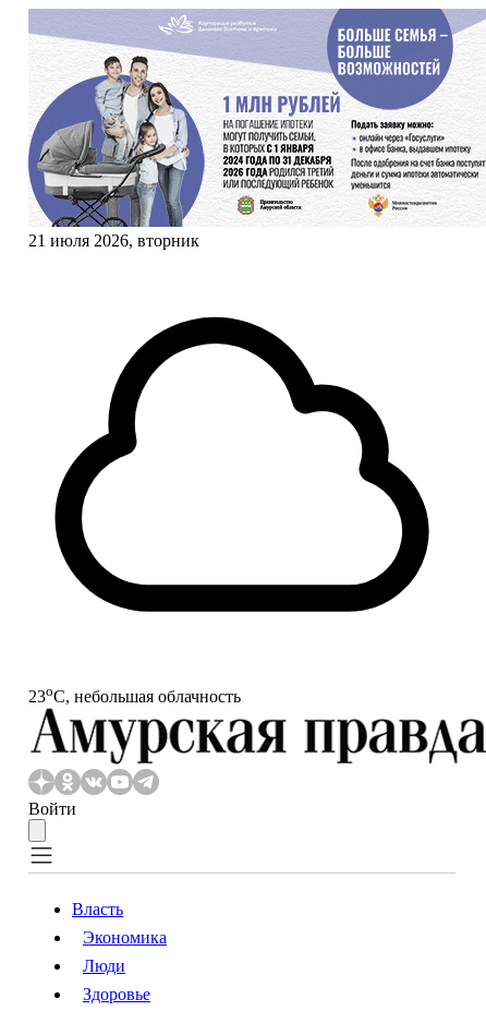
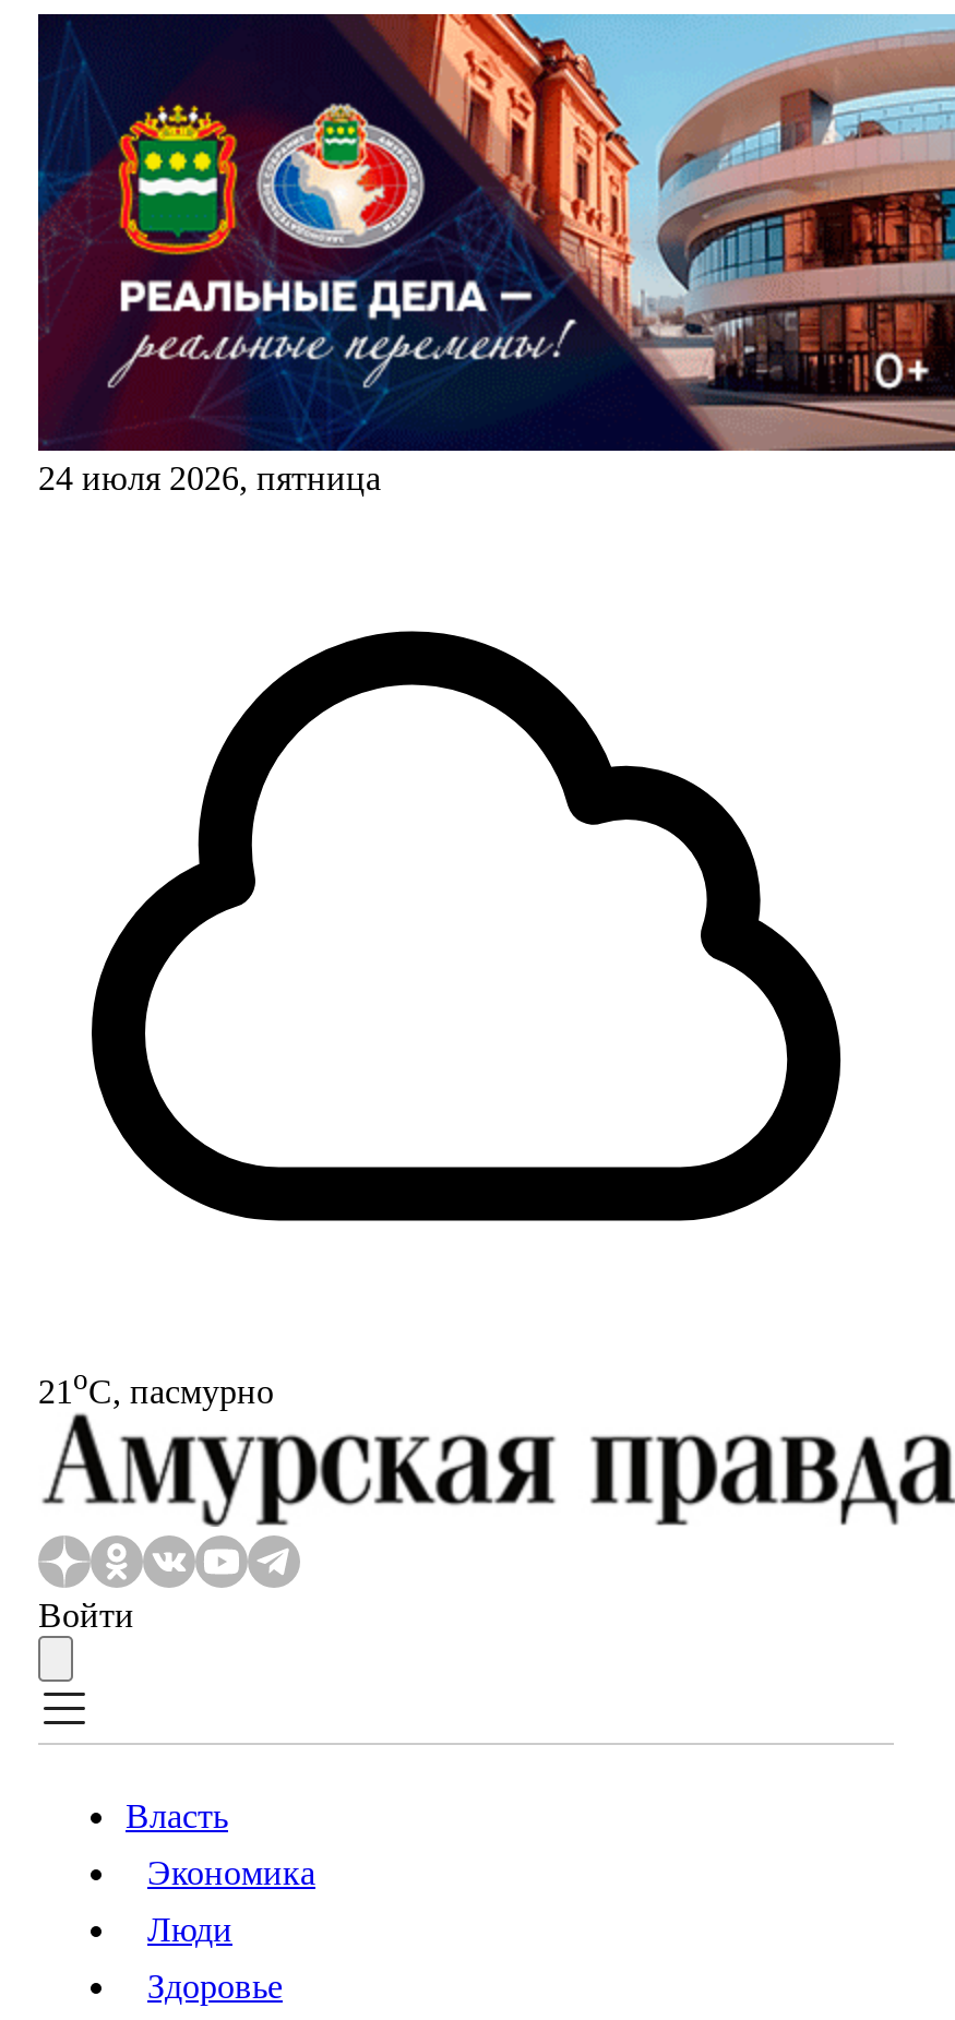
[27,9,483,250] [image] | 21 июля 2026, вторник -> [36,12,948,497] [image] | 24 июля 2026, пятница
[28,683,241,706] 23oС, небольшая облачность -> [38,1363,274,1410] 21oС, пасмурно

